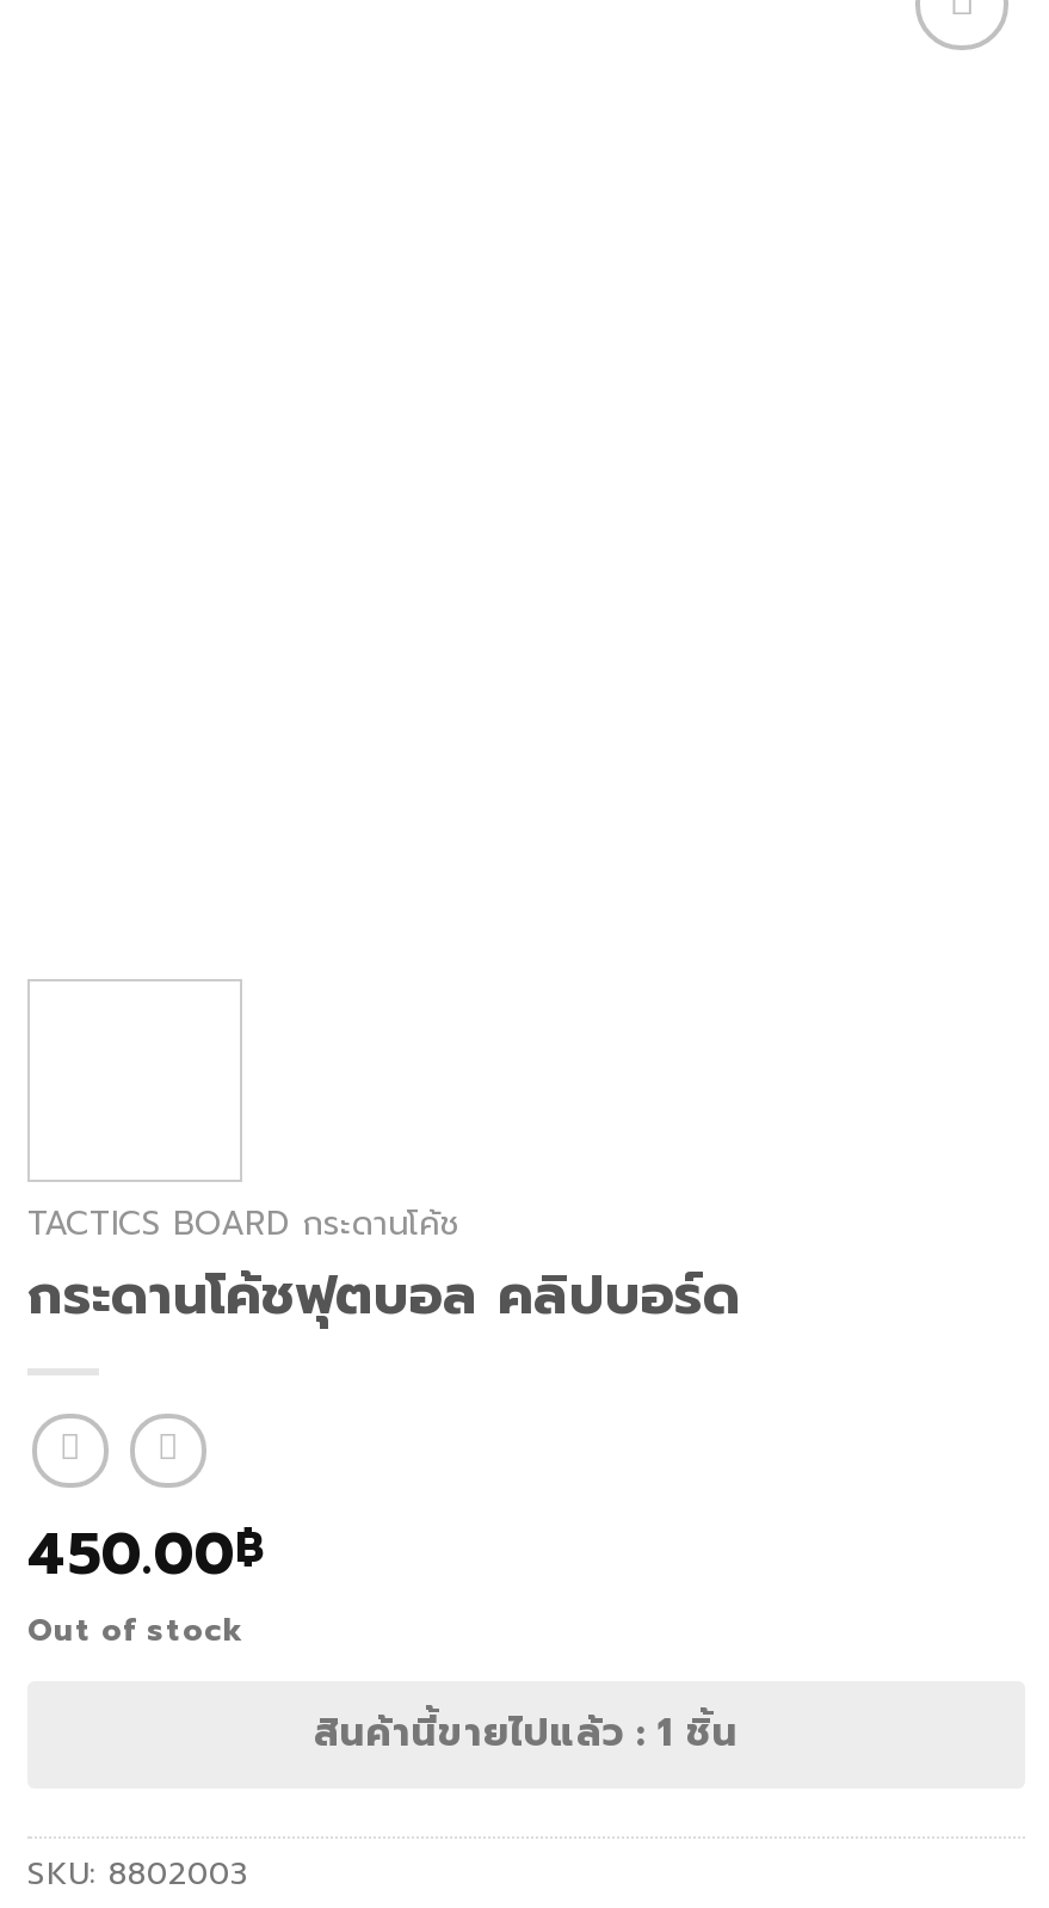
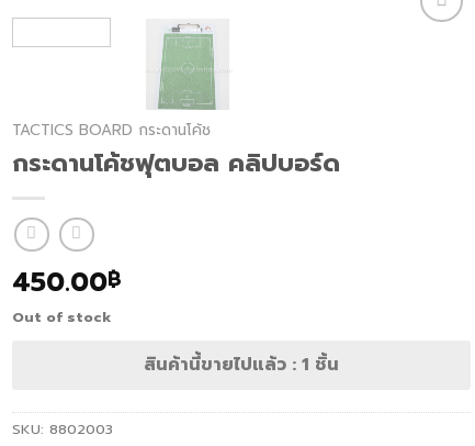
none -> [147,21,229,111] [image]

